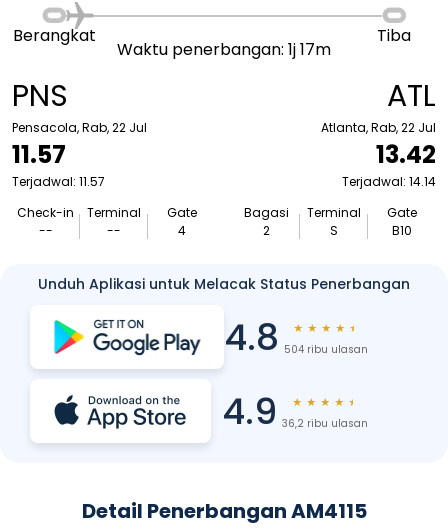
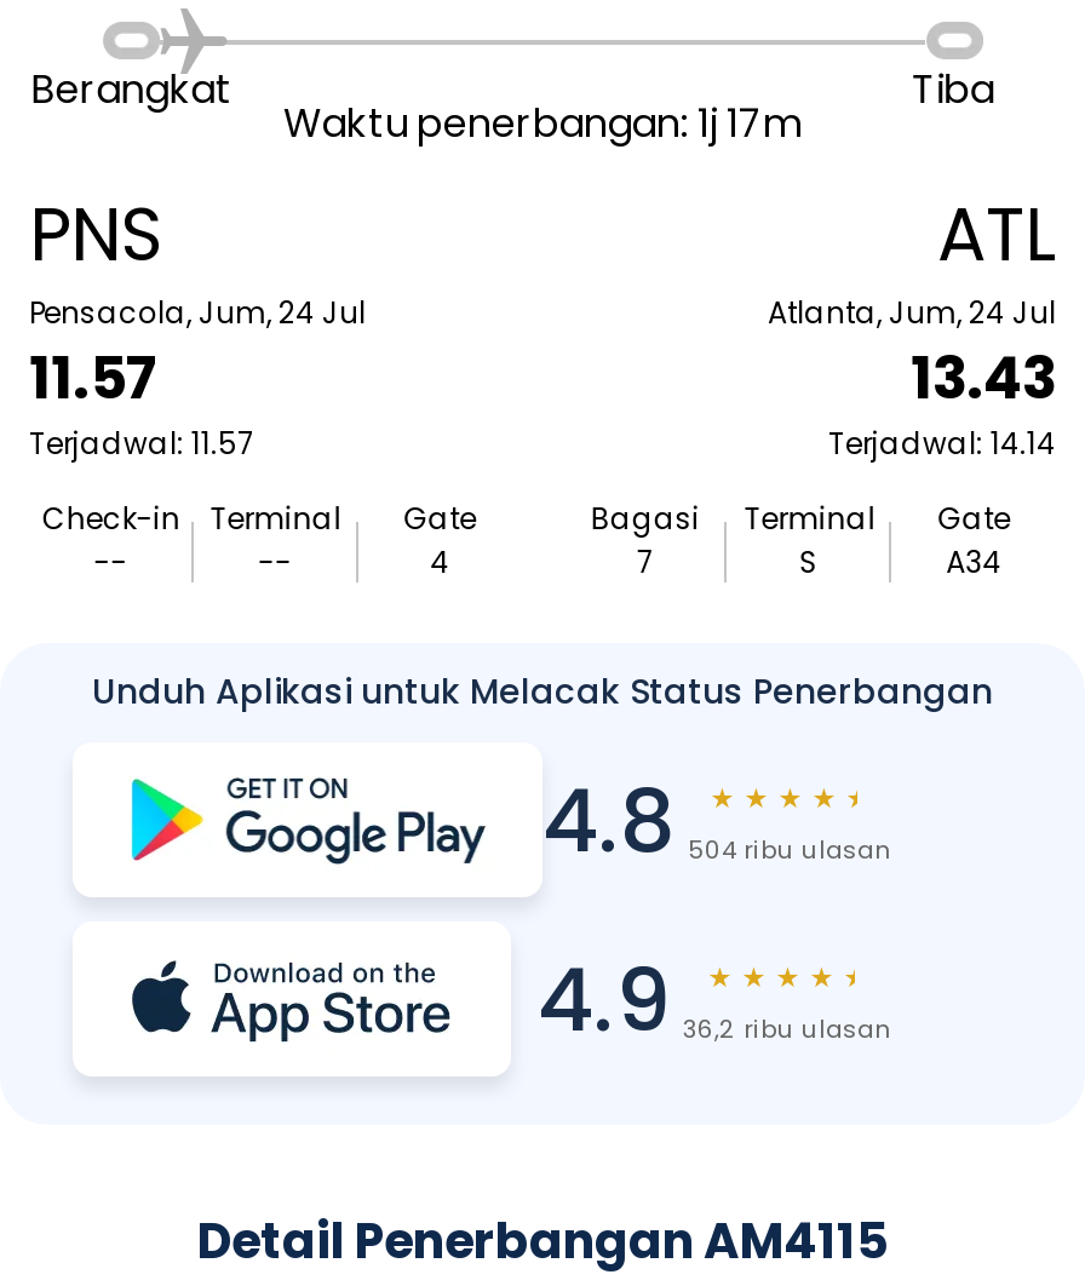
[12,119,147,136] Pensacola, Rab, 22 Jul -> [29,292,366,333] Pensacola, Jum, 24 Jul
[321,119,436,136] Atlanta, Rab, 22 Jul -> [768,292,1056,333] Atlanta, Jum, 24 Jul
[376,138,436,171] 13.42 -> [911,338,1056,418] 13.43
[263,222,270,239] 2 -> [637,541,654,582] 7
[392,222,412,239] B10 -> [946,541,1002,582] A34

